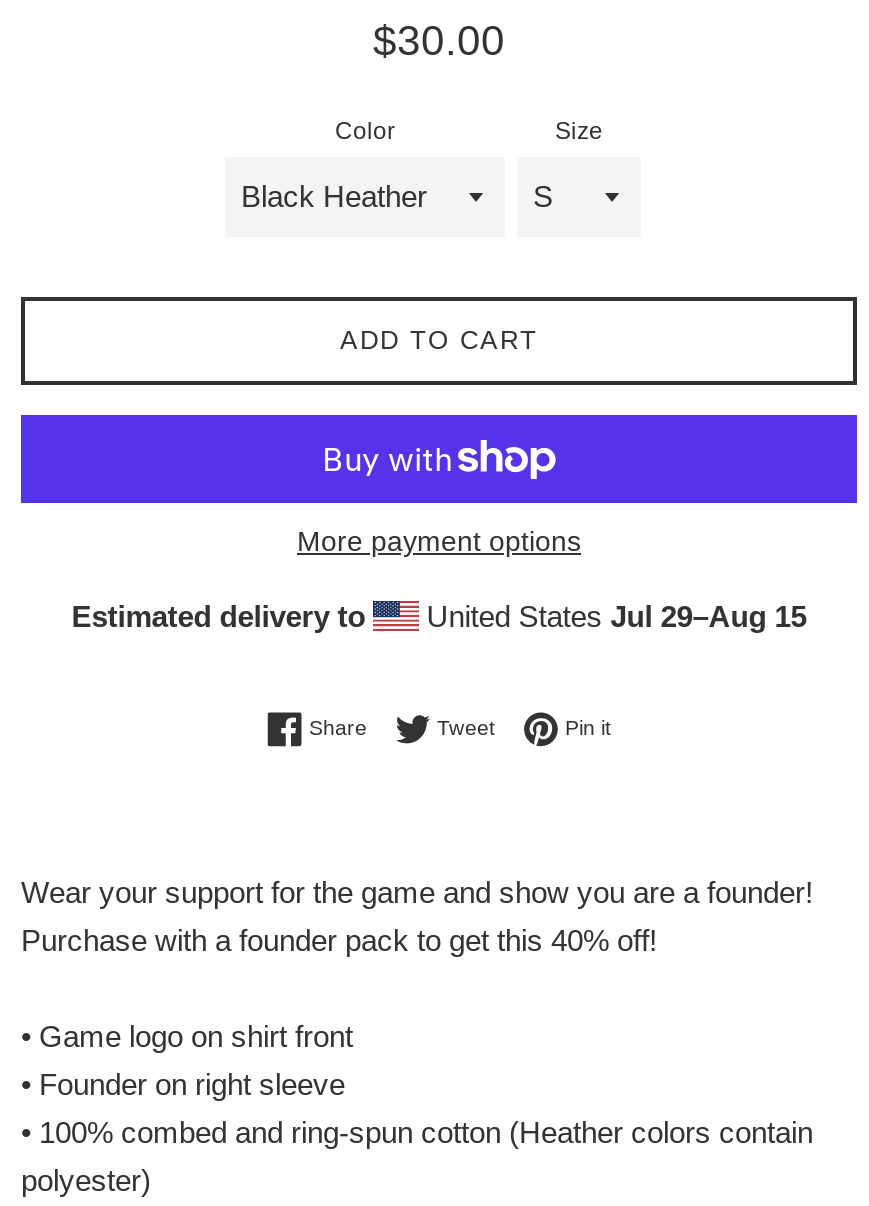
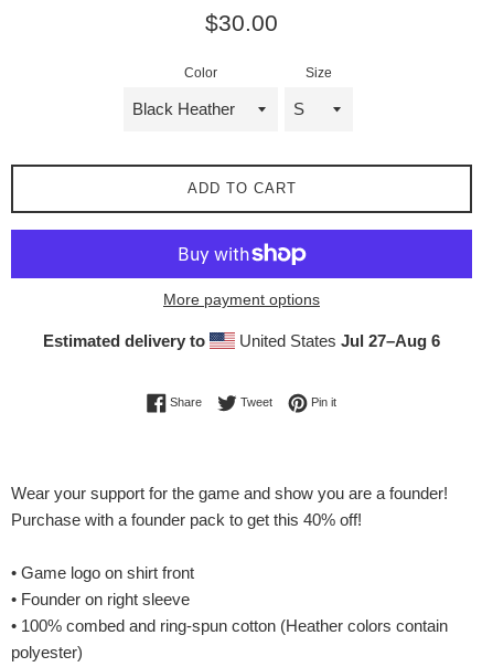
[419,598,807,632] United States Jul 29–Aug 15 -> [235,331,440,350] United States Jul 27–Aug 6

